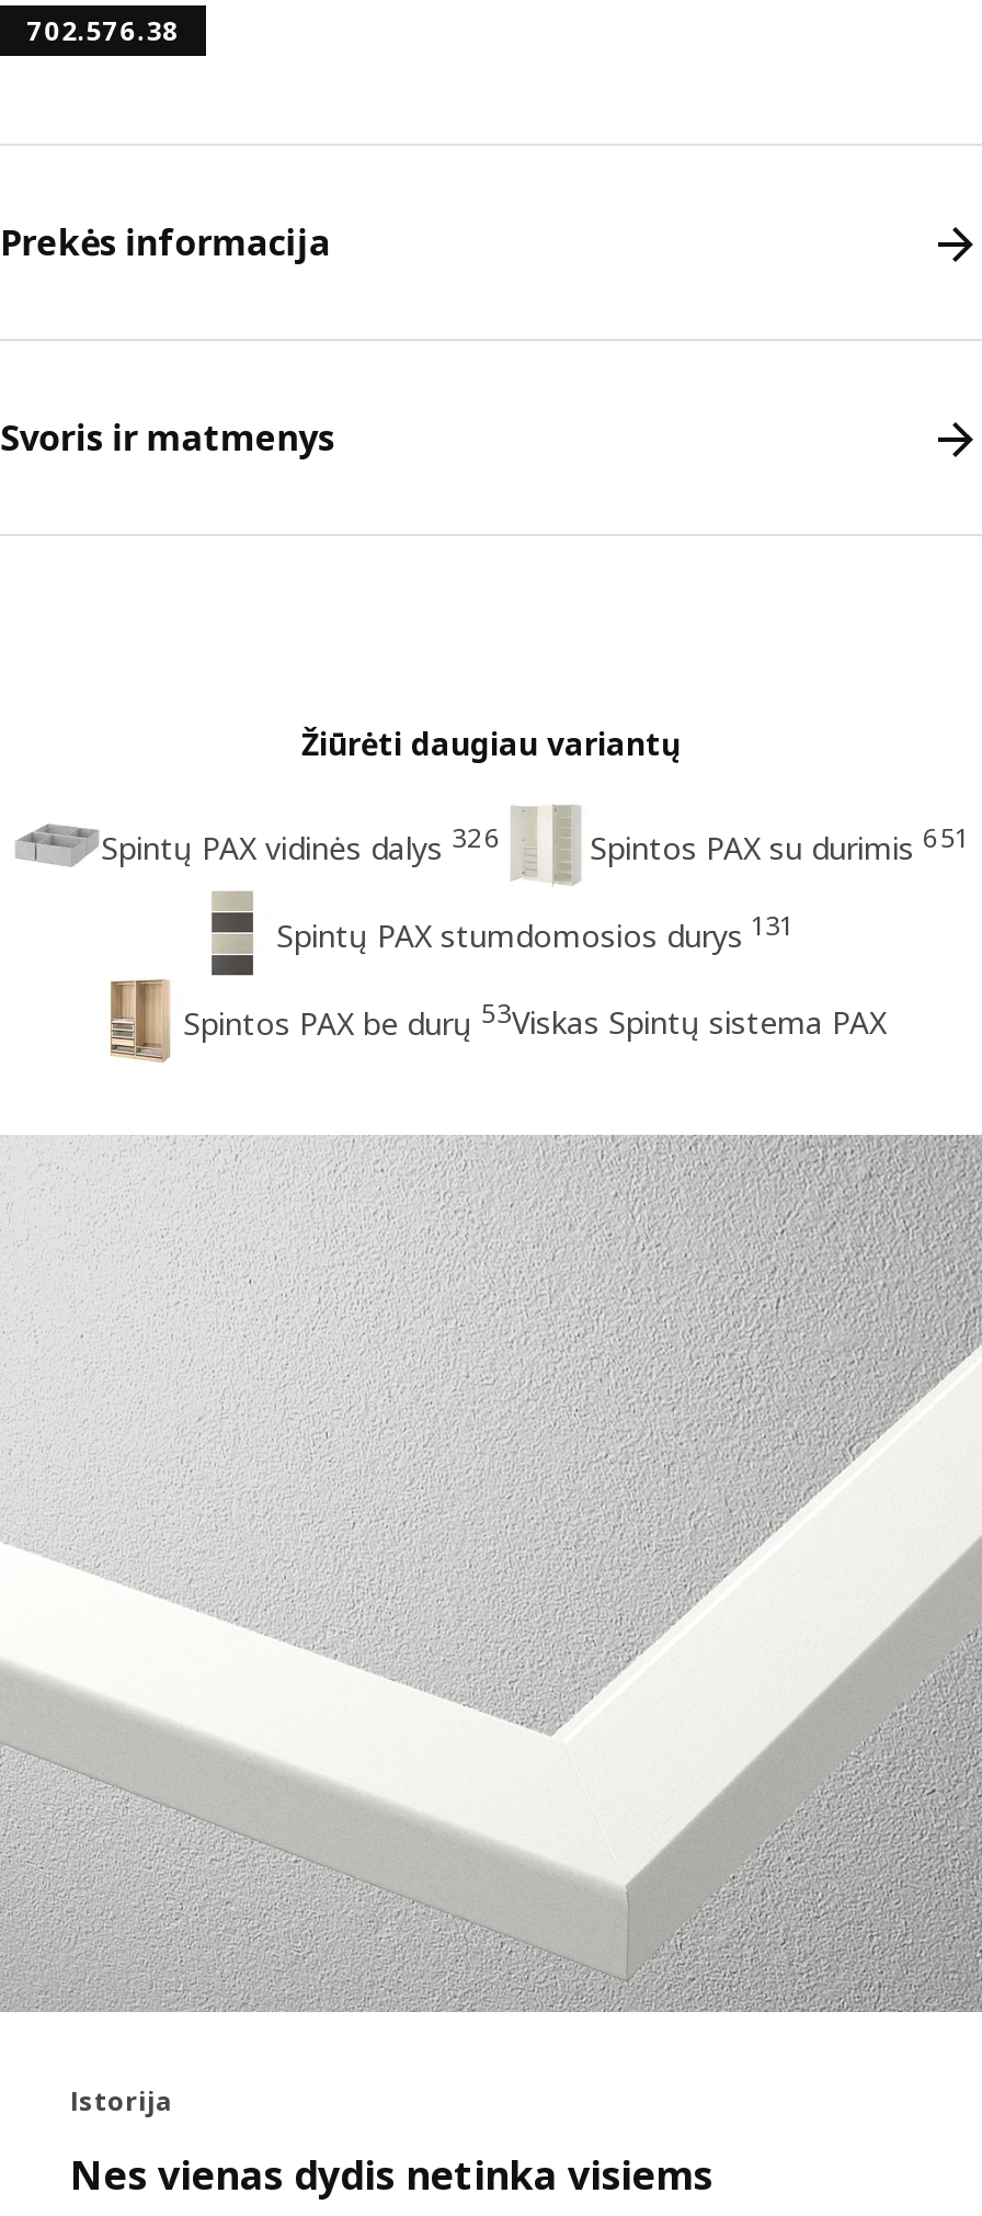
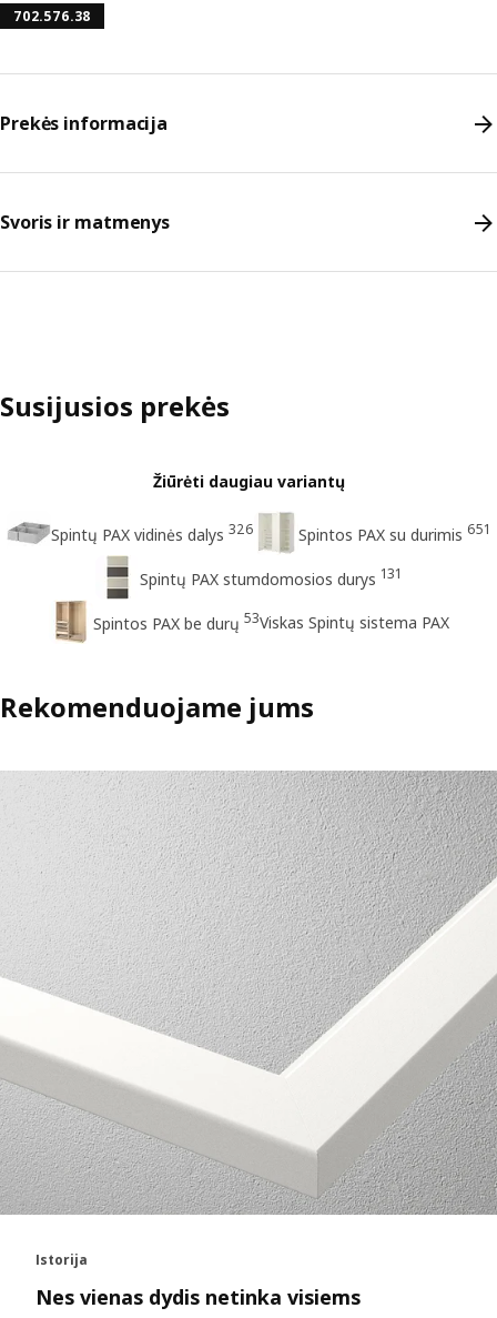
none -> [0,388,230,424] Susijusios prekės
none -> [0,688,314,725] Rekomenduojame jums

